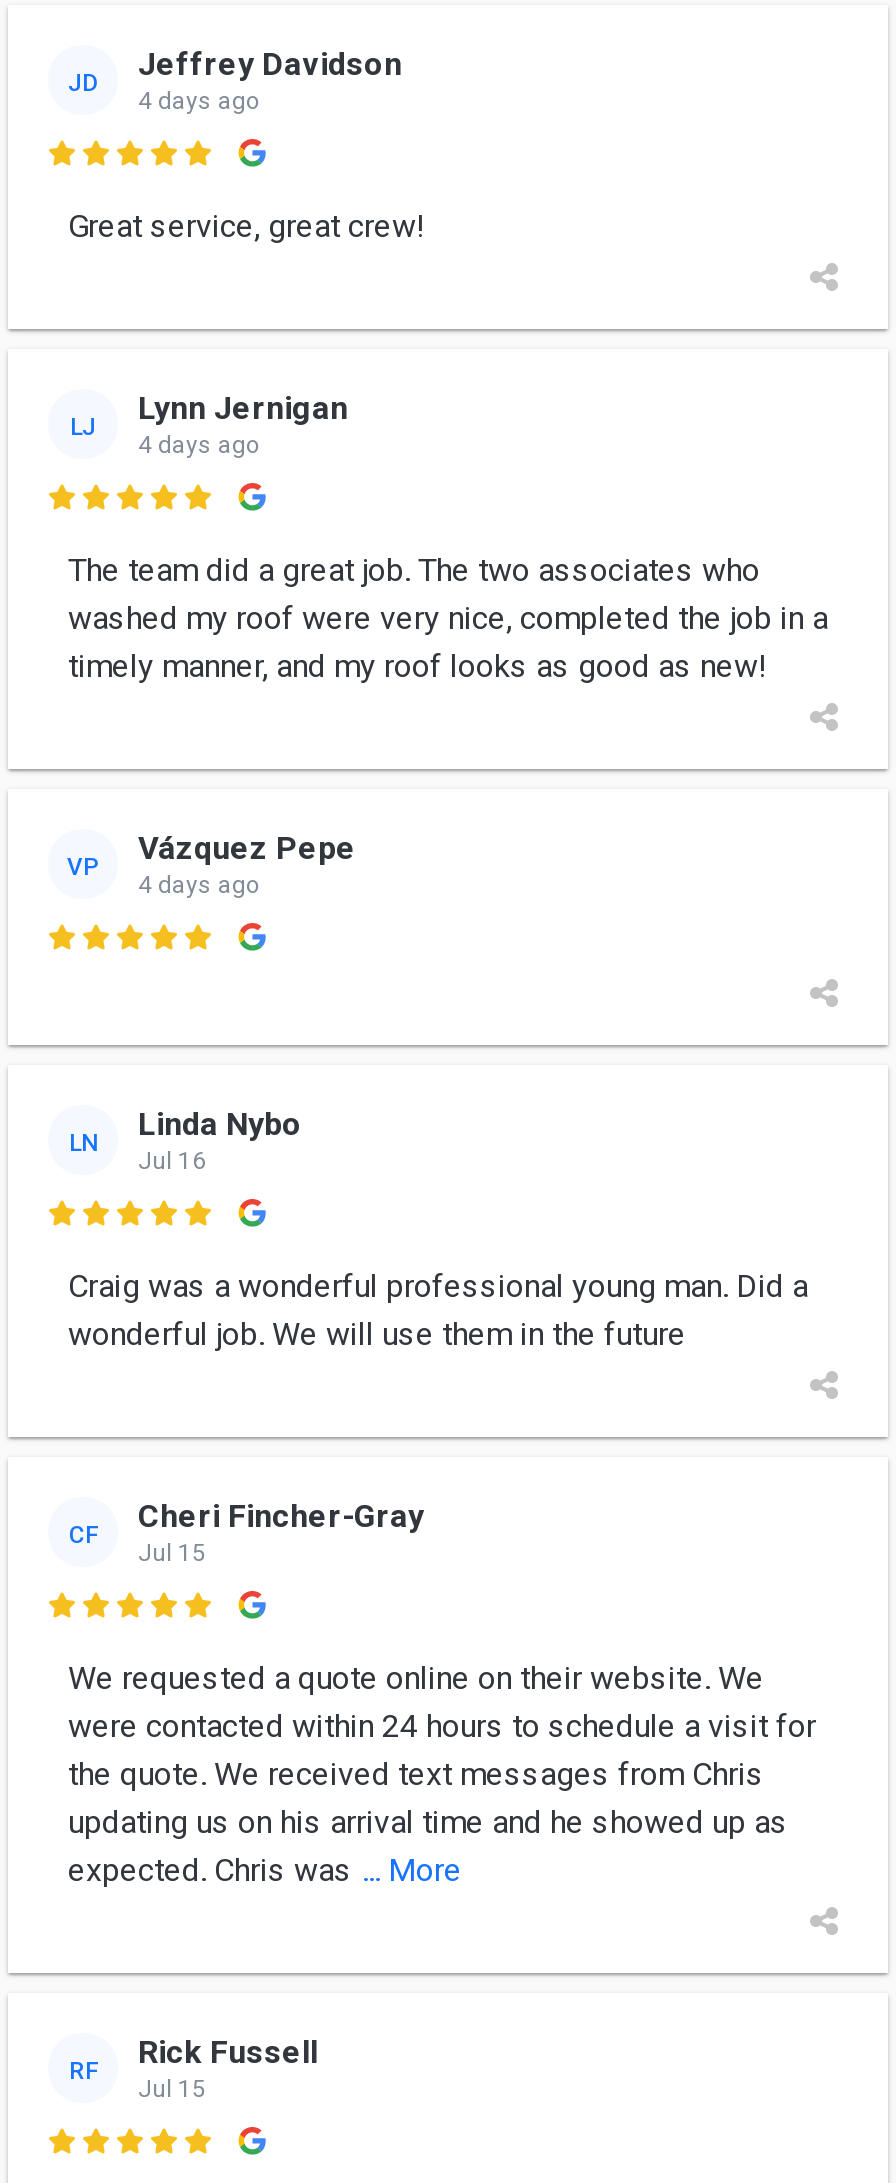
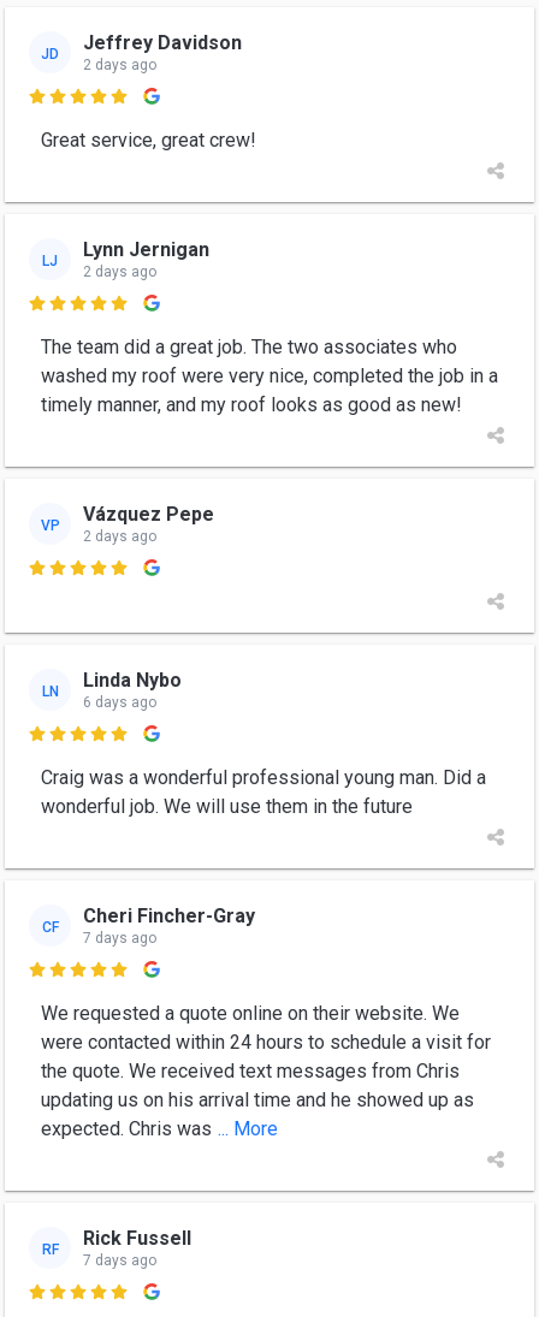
[138,86,260,114] 4 days ago -> [83,56,156,73] 2 days ago
[138,430,260,458] 4 days ago -> [83,263,156,280] 2 days ago
[138,870,260,898] 4 days ago -> [83,527,156,544] 2 days ago
[138,1146,206,1174] Jul 16 -> [83,693,156,710] 6 days ago
[138,1538,206,1566] Jul 15 -> [83,929,156,946] 7 days ago
[138,2074,206,2102] Jul 15 -> [83,1251,156,1268] 7 days ago

